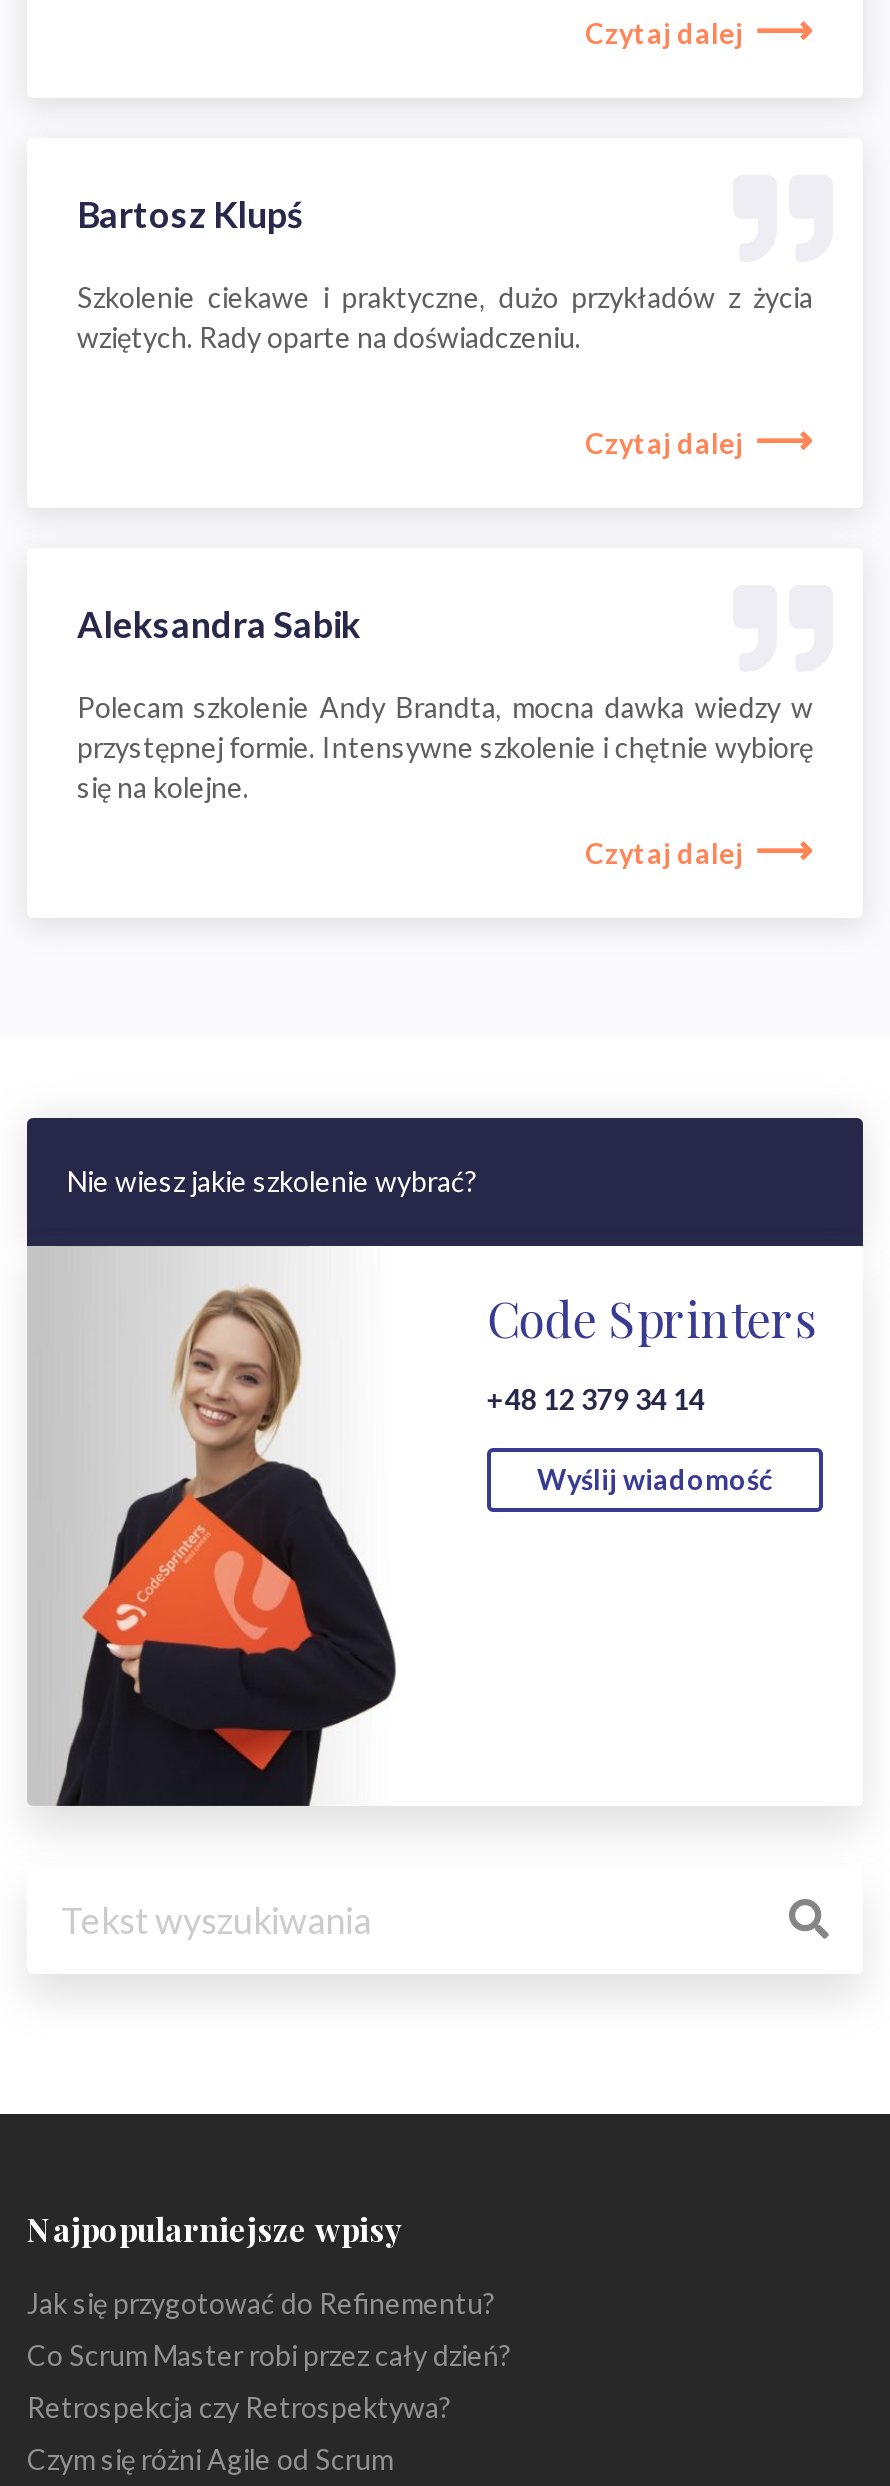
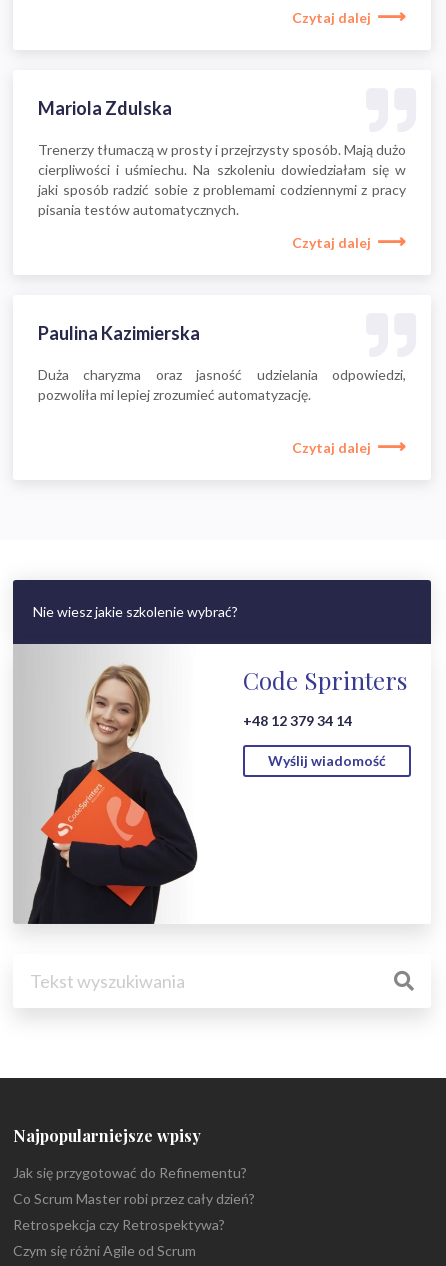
[77,192,303,236] Bartosz Klupś -> [38,97,172,119] Mariola Zdulska
[77,280,813,354] Szkolenie ciekawe i praktyczne, dużo przykładów z życia | wziętych. Rady oparte na doświadczeniu. -> [38,141,406,218] Trenerzy tłumaczą w prosty i przejrzysty sposób. Mają dużo | cierpliwości i uśmiechu. Na szkoleniu dowiedziałam się w | jaki sposób radzić sobie z problemami codziennymi z pracy | pisania testów automatycznych.
[77,602,361,646] Aleksandra Sabik -> [38,322,200,344] Paulina Kazimierska
[77,690,813,804] Polecam szkolenie Andy Brandta, mocna dawka wiedzy w | przystępnej formie. Intensywne szkolenie i chętnie wybiorę | się na kolejne. -> [38,366,406,403] Duża charyzma oraz jasność udzielania odpowiedzi, | pozwoliła mi lepiej zrozumieć automatyzację.

